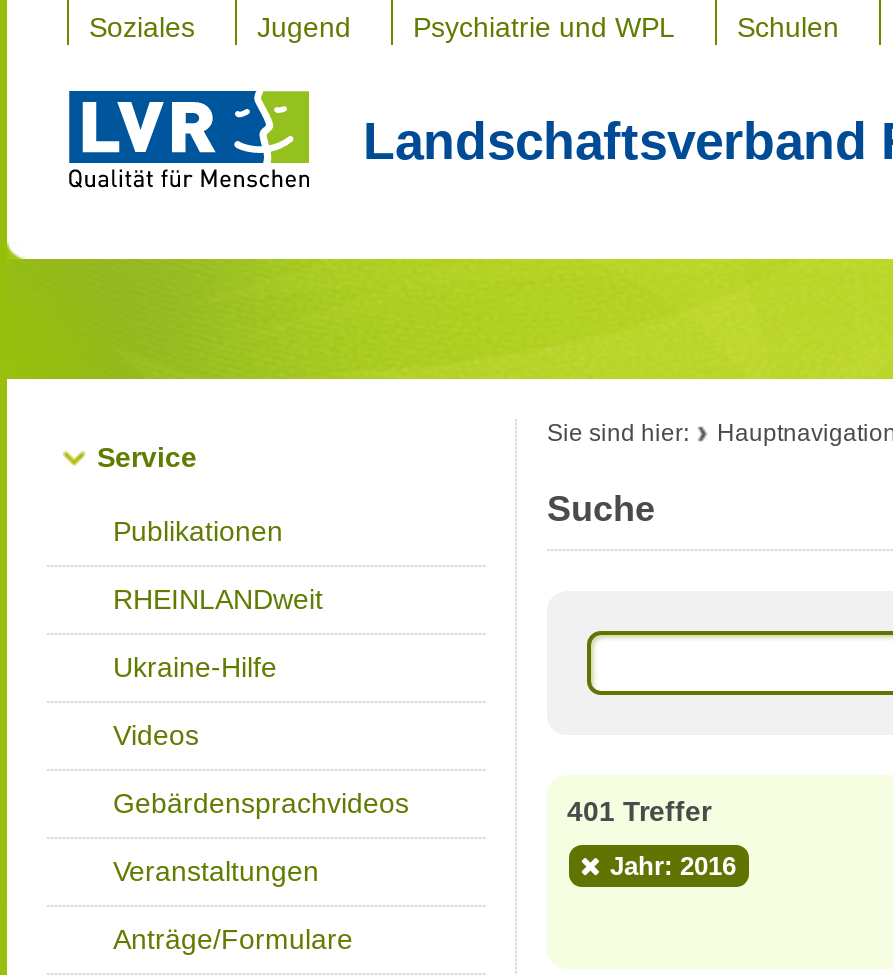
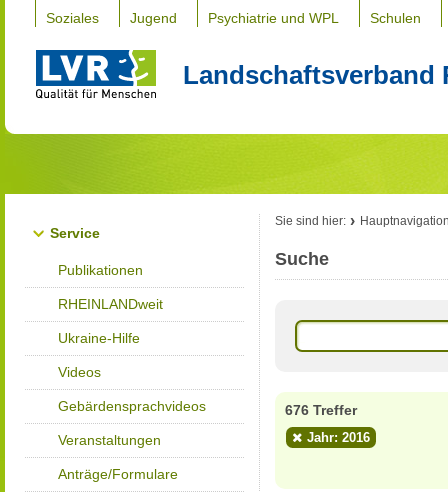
[567,795,711,827] 401 Treffer -> [285,402,357,418] 676 Treffer

